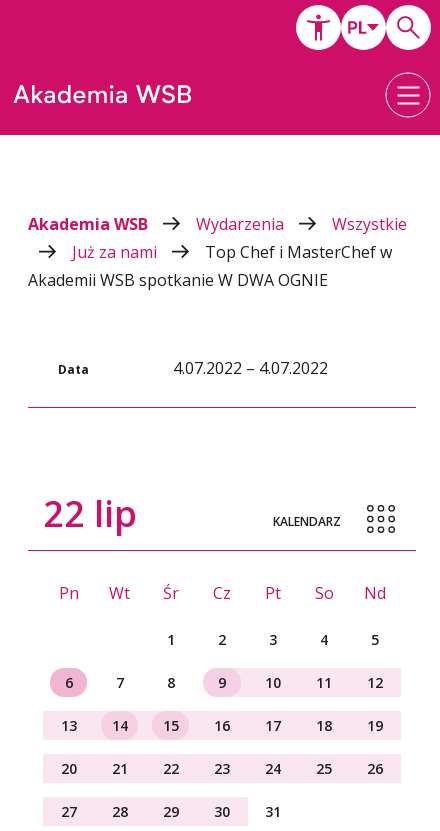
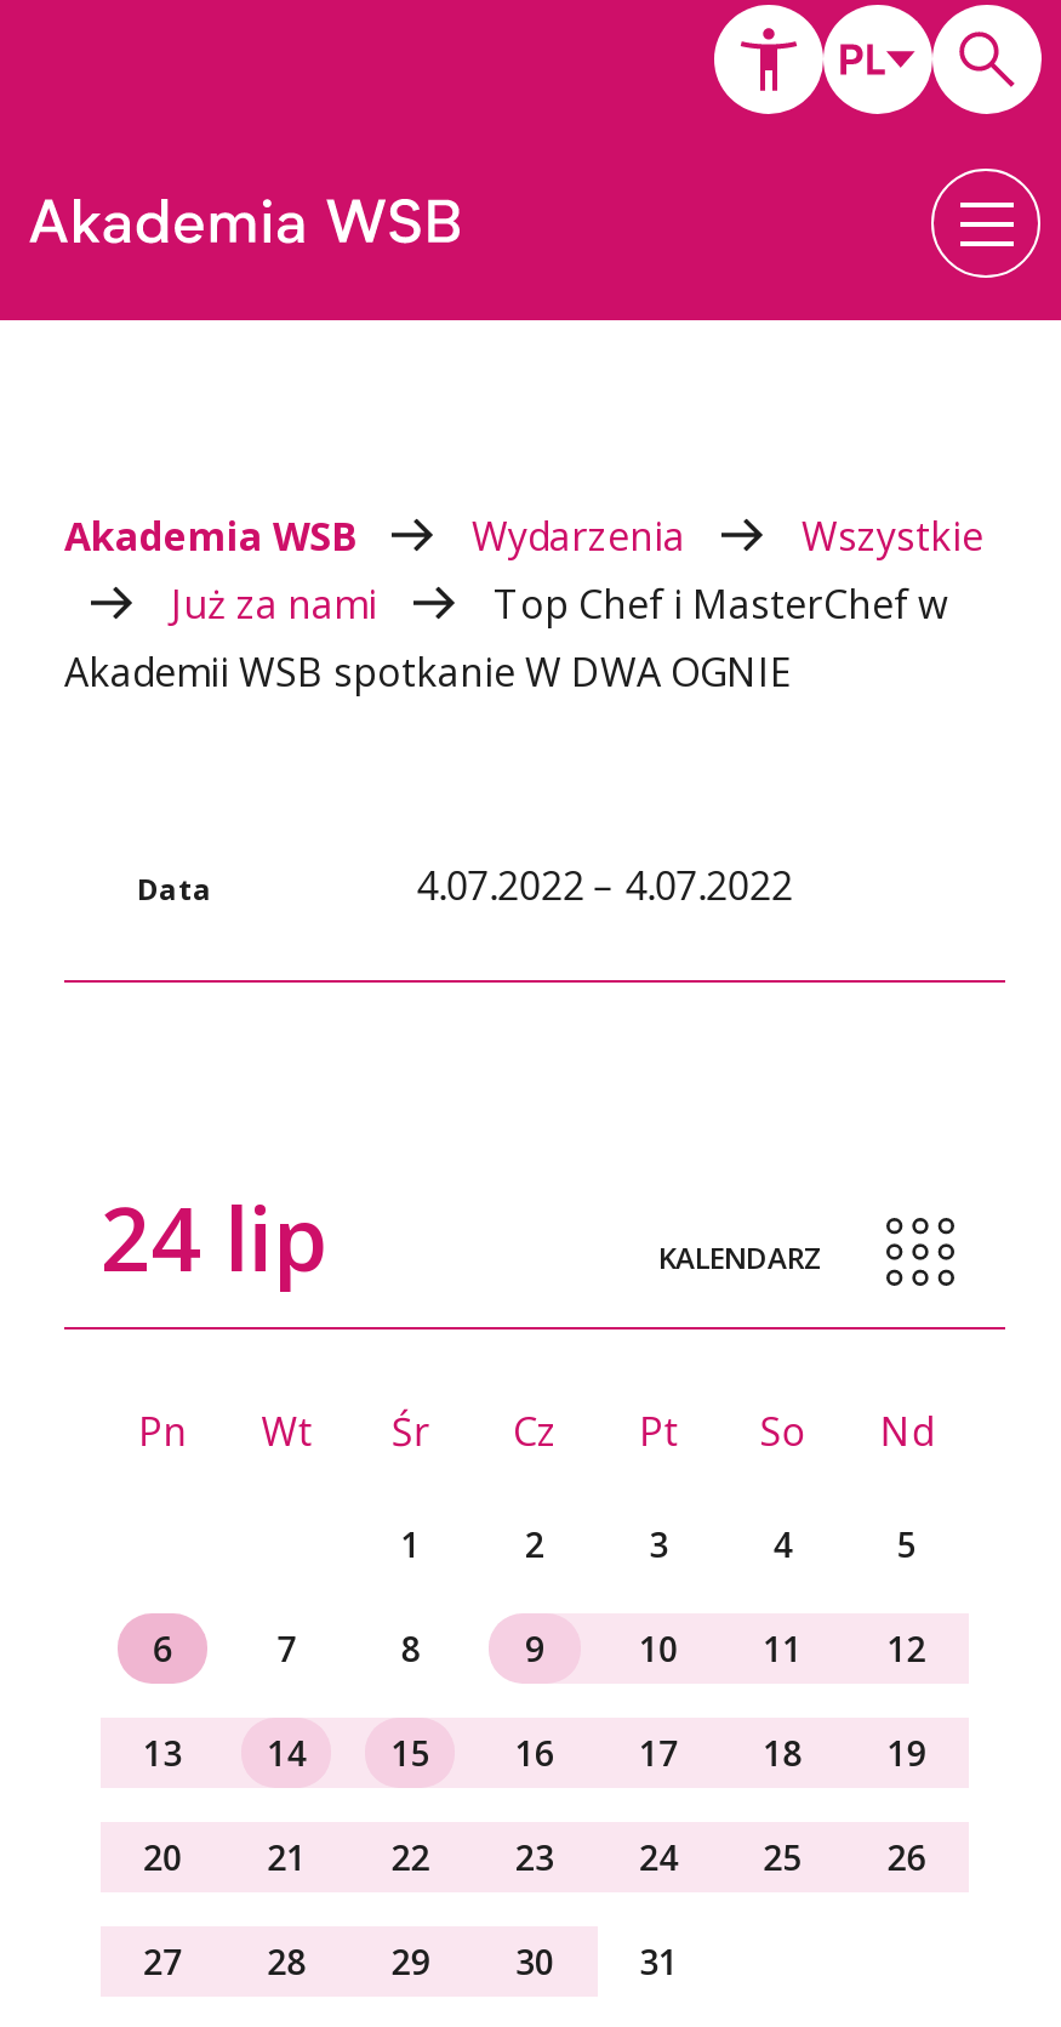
[43,489,137,538] 22 lip -> [101,1179,329,1298] 24 lip

